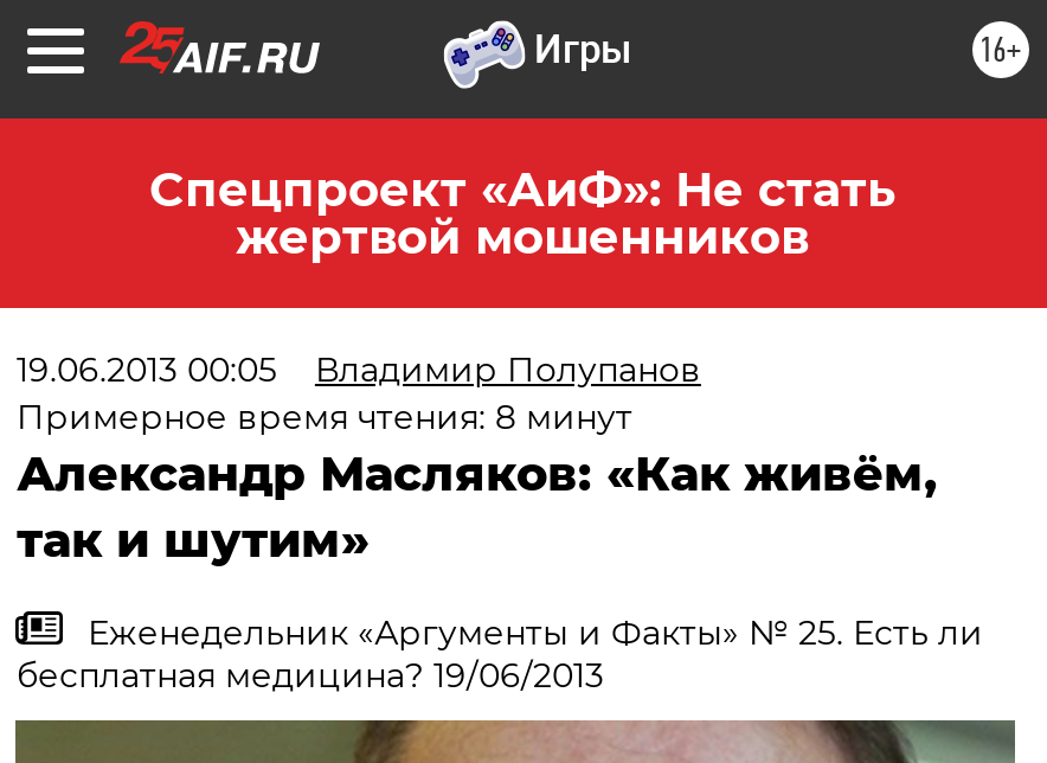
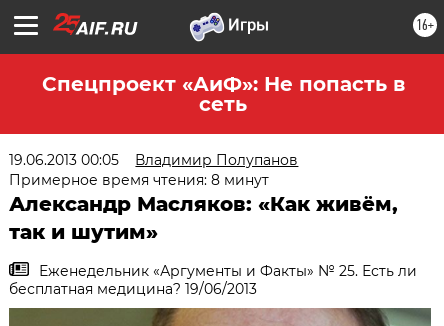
[149,161,895,265] Спецпроект «АиФ»: Не стать | жертвой мошенников -> [41,72,404,116] Спецпроект «АиФ»: Не попасть в | сеть

